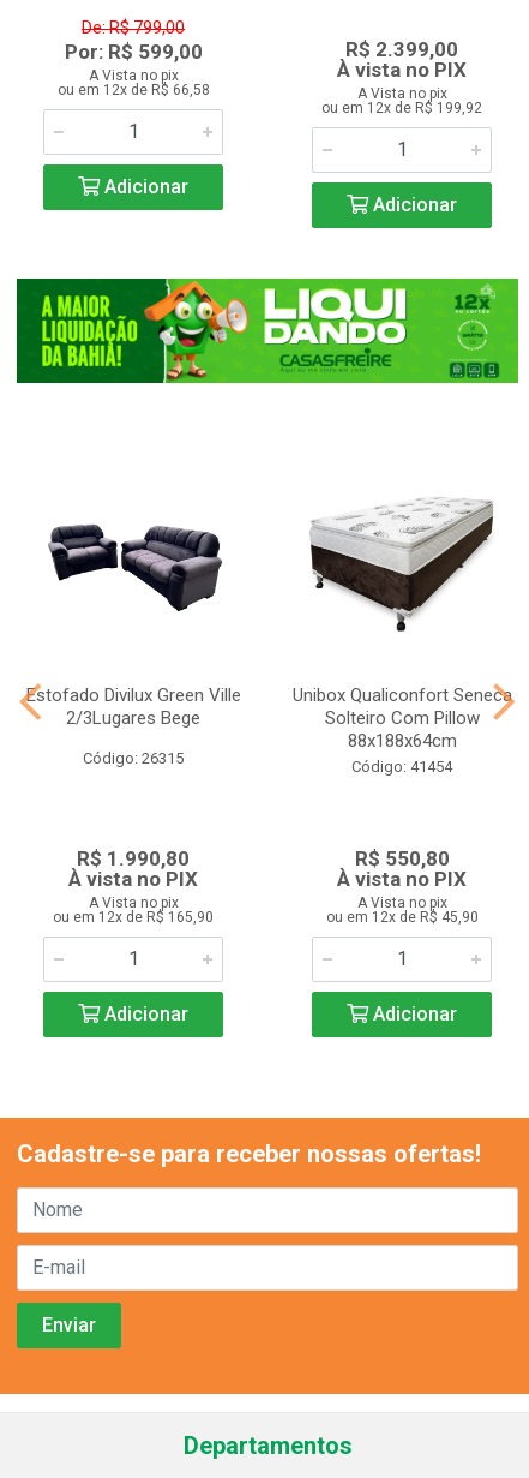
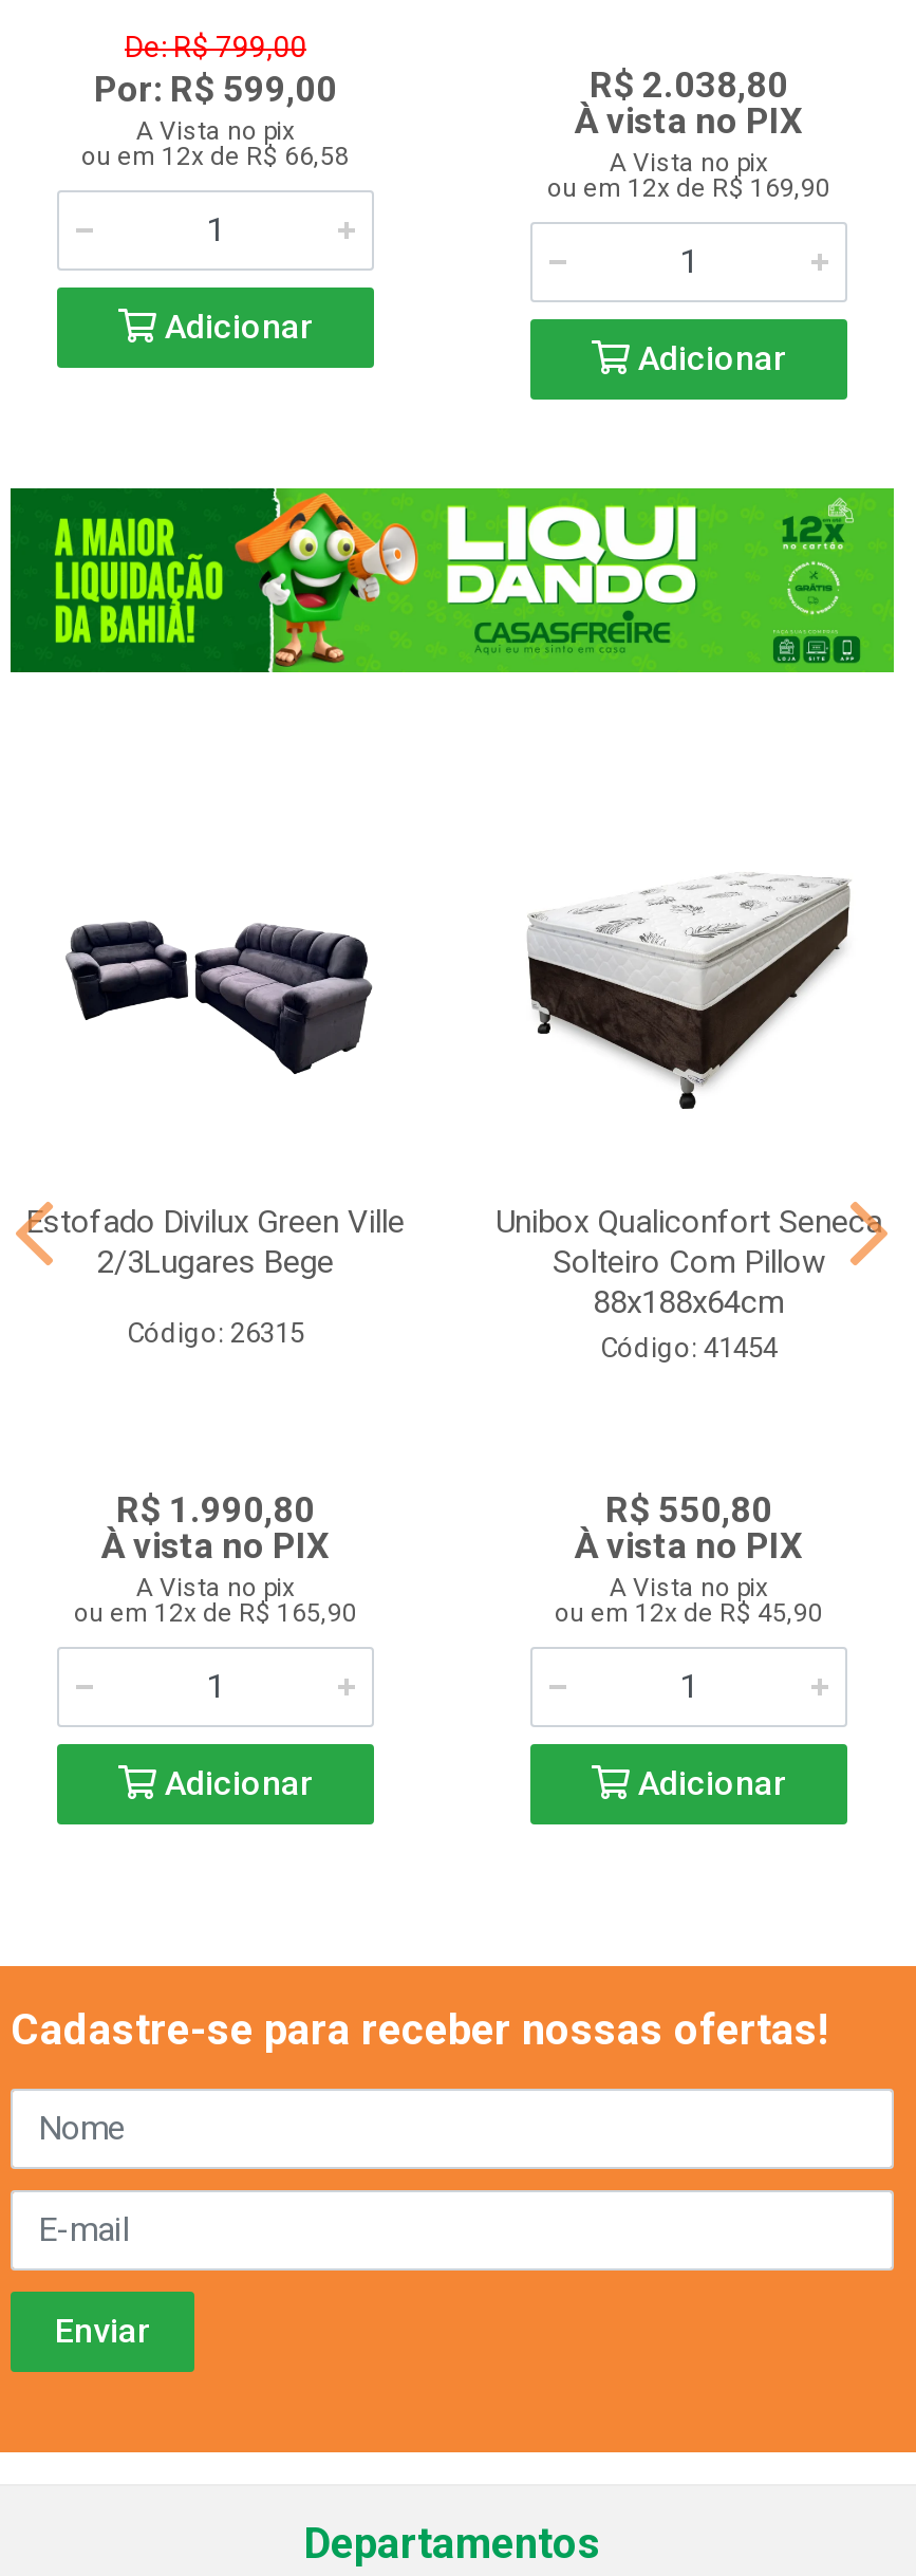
[345,37,458,61] R$ 2.399,00 -> [590,64,788,106] R$ 2.038,80
[321,100,482,117] ou em 12x de R$ 199,92 -> [547,174,830,203] ou em 12x de R$ 169,90

